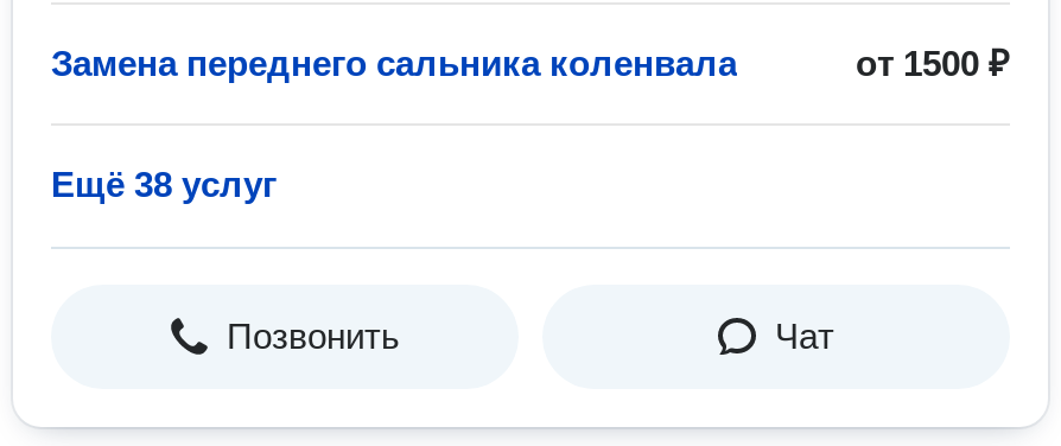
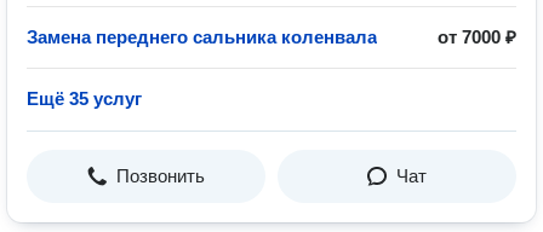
[856,43,1010,83] от 1500 ₽ -> [438,27,516,47] от 7000 ₽
[51,164,277,204] Ещё 38 услуг -> [27,88,142,109] Ещё 35 услуг

